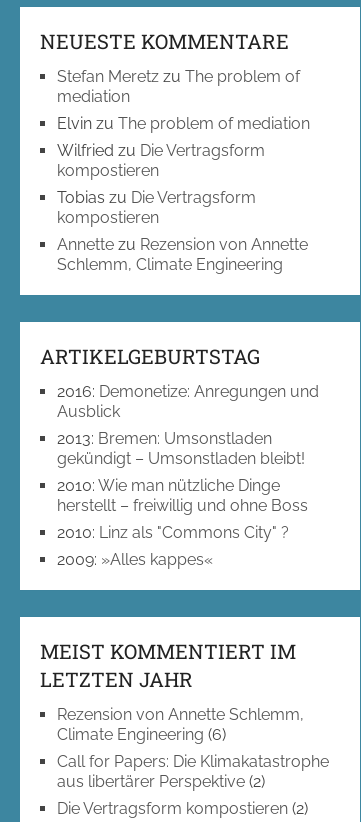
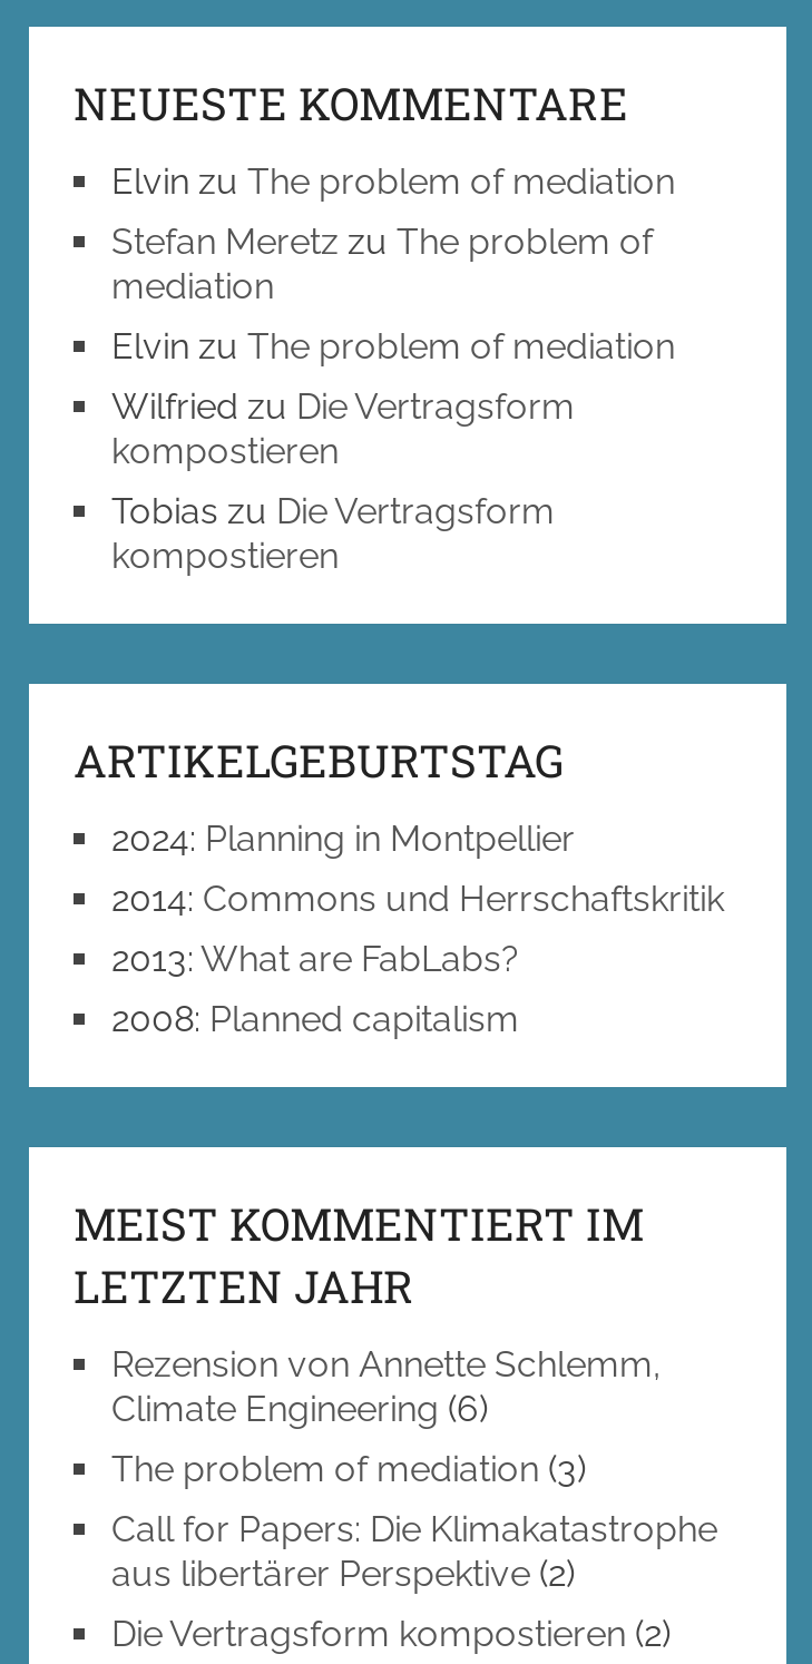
none -> [111,160,675,202] Elvin zu The problem of mediation
moved [57,67,310,227] -> [111,220,675,576]: Stefan Meretz zu The problem of | mediation | Elvin zu The problem of mediation | Wilfried zu Die Vertragsform | kompostieren | Tobias zu Die Vertragsform | kompostieren
[57,235,308,274] Annette zu Rezension von Annette | Schlemm, Climate Engineering -> none
[57,382,319,569] 2016: Demonetize: Anregungen und | Ausblick | 2013: Bremen: Umsonstladen | gekündigt – Umsonstladen bleibt! | 2010: Wie man nützliche Dinge | herstellt – freiwillig und ohne Boss | 2010: Linz als "Commons City" ? | 2009:»Alles kappes« -> [111,817,724,1040] 2024: Planning in Montpellier | 2014: Commons und Herrschaftskritik | 2013: What are FabLabs? | 2008: Planned capitalism
moved [40,638,304,744] -> [74,1194,662,1430]: MEIST KOMMENTIERT IM | LETZTEN JAHR | Rezension von Annette Schlemm, | Climate Engineering (6)
none -> [111,1447,586,1490] The problem of mediation (3)

